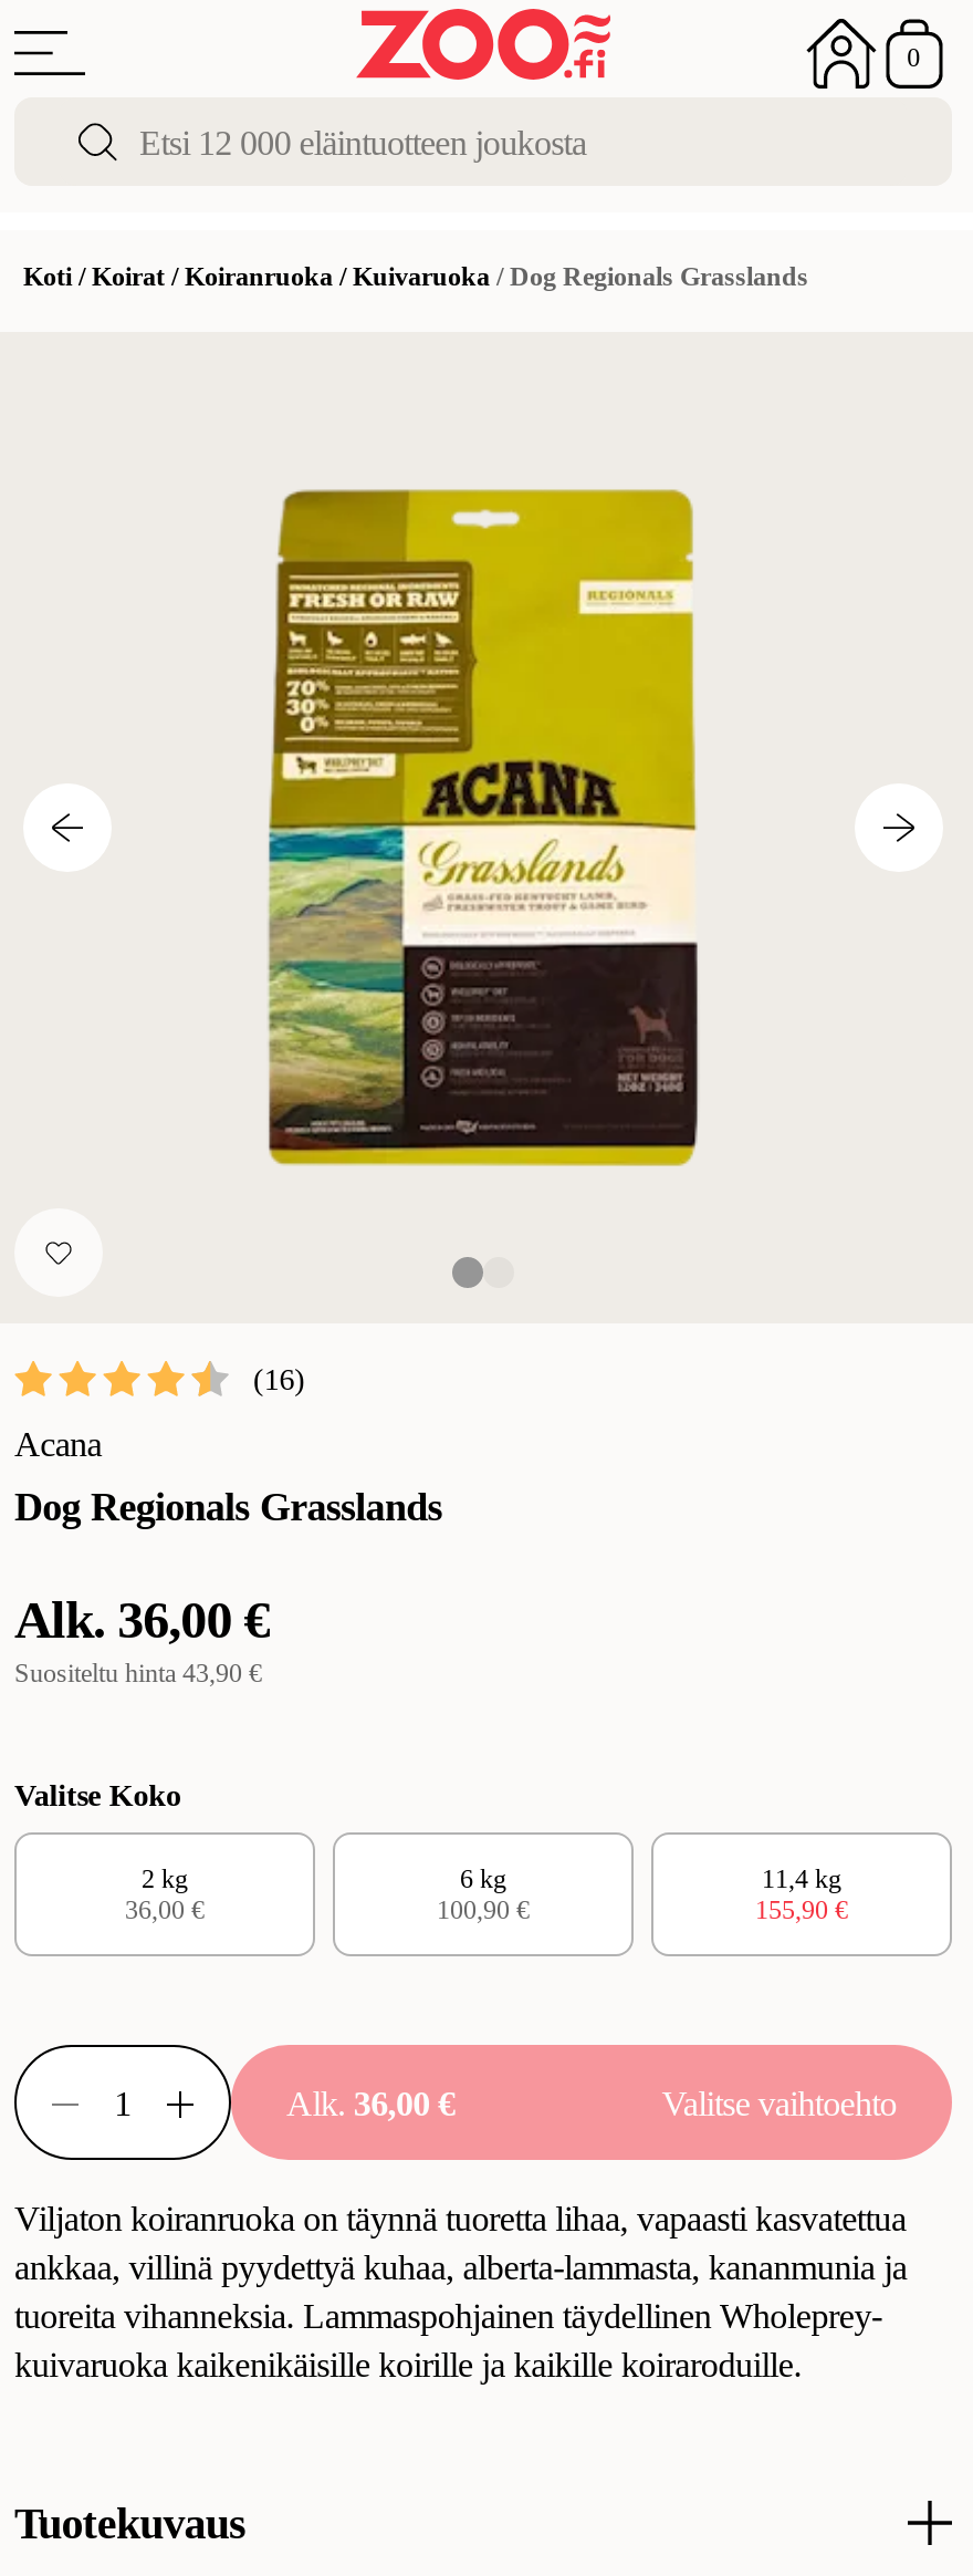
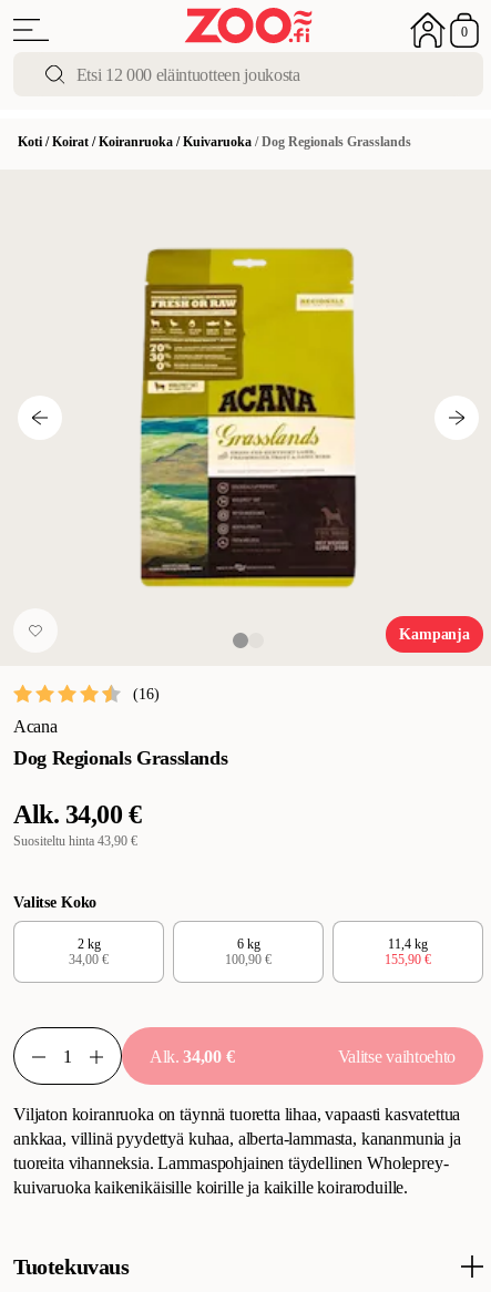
none -> [399,626,470,643] Kampanja
[14,1591,269,1649] Alk. 36,00 € -> [13,800,141,829] Alk. 34,00 €
[125,1894,205,1925] 36,00 € -> [69,952,109,967] 34,00 €
[286,2084,455,2121] Alk. 36,00 € -> [150,1047,234,1065] Alk. 34,00 €

